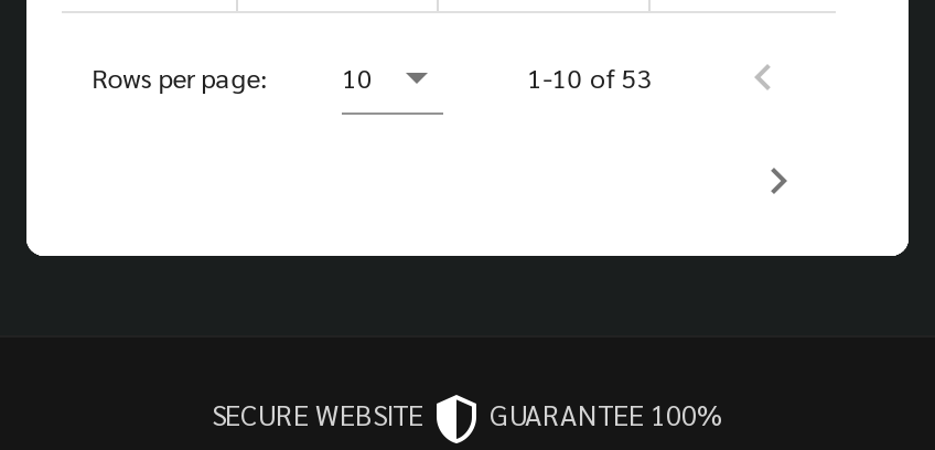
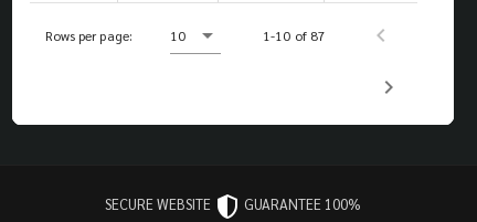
[527,59,653,94] 1-10 of 53 -> [263,26,326,44] 1-10 of 87

